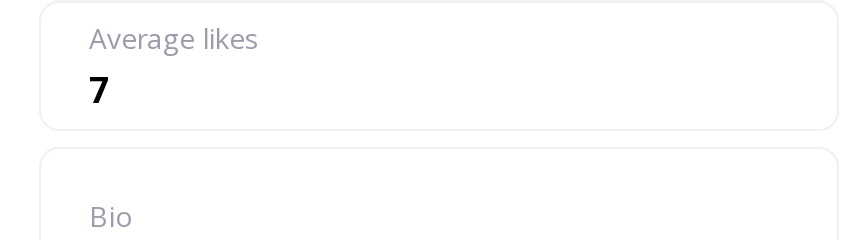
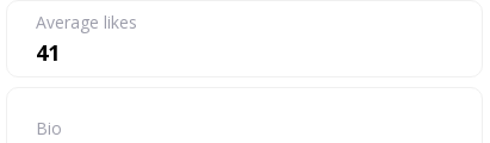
[89,64,109,112] 7 -> [36,38,60,67] 41

